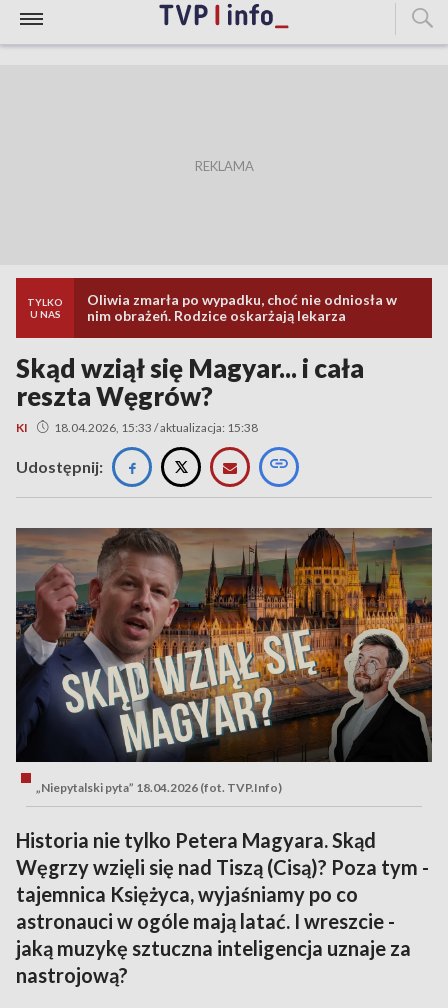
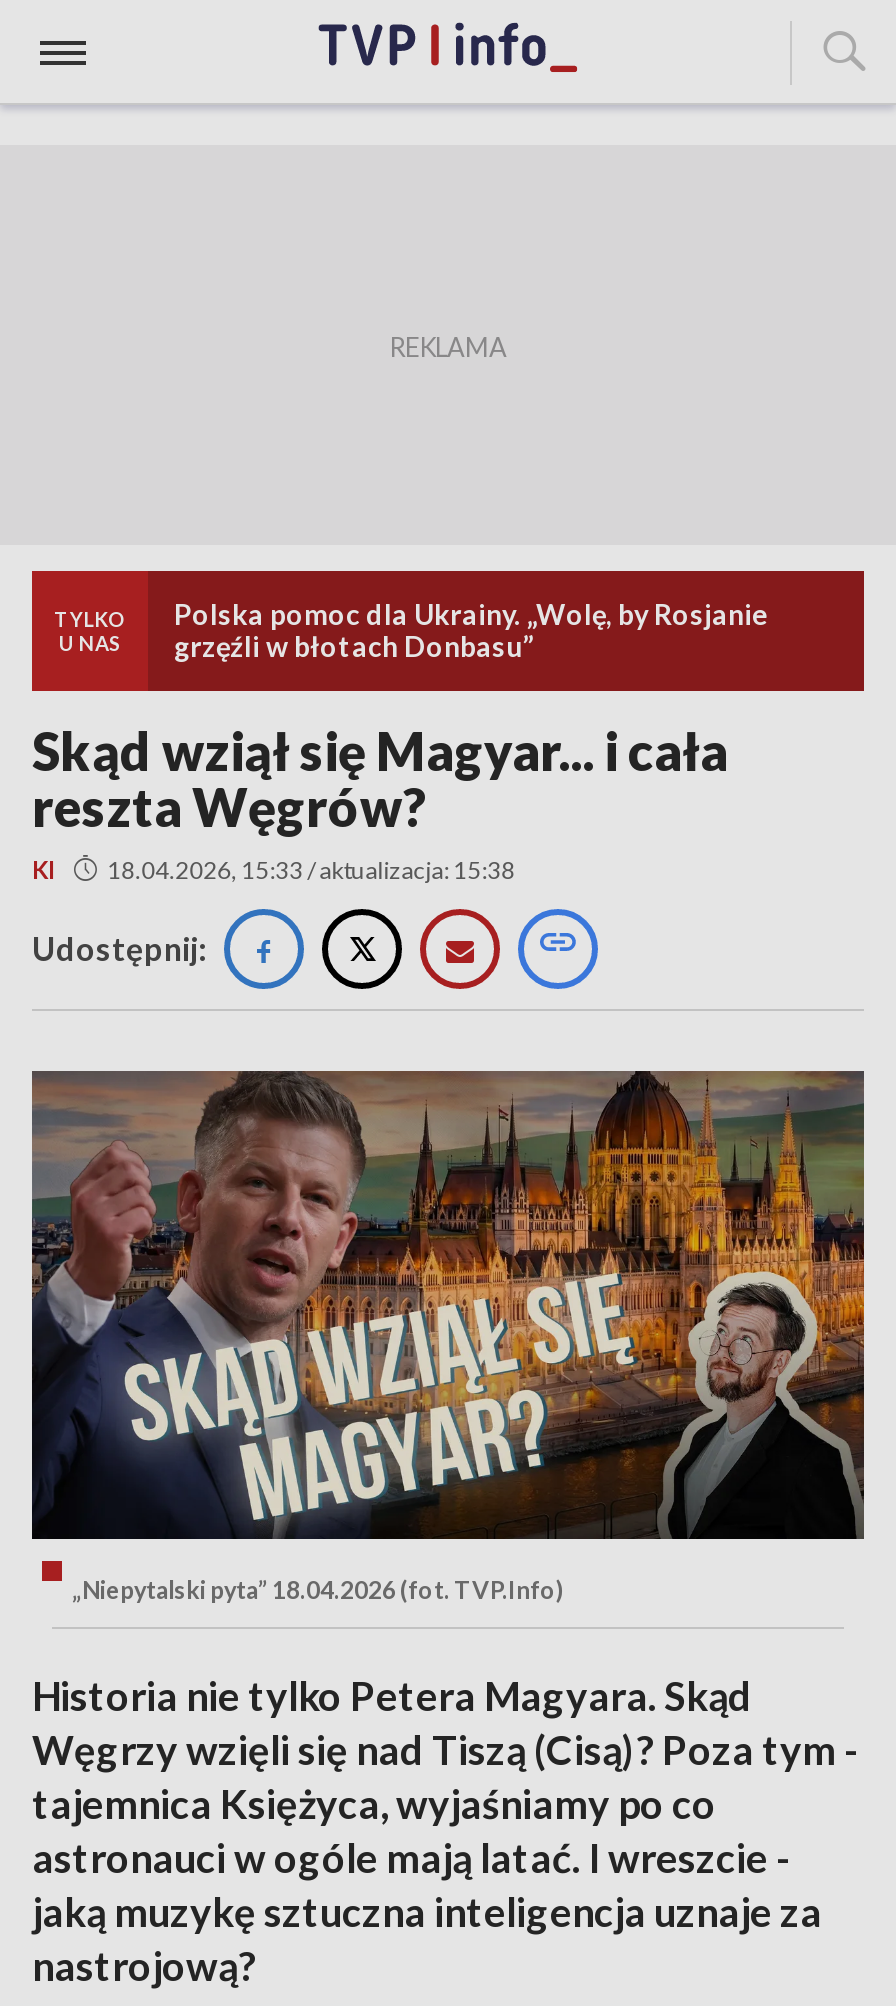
[87,291,397,324] Oliwia zmarła po wypadku, choć nie odniosła w | nim obrażeń. Rodzice oskarżają lekarza -> [174,597,768,663] Polska pomoc dla Ukrainy. „Wolę, by Rosjanie | grzęźli w błotach Donbasu”

